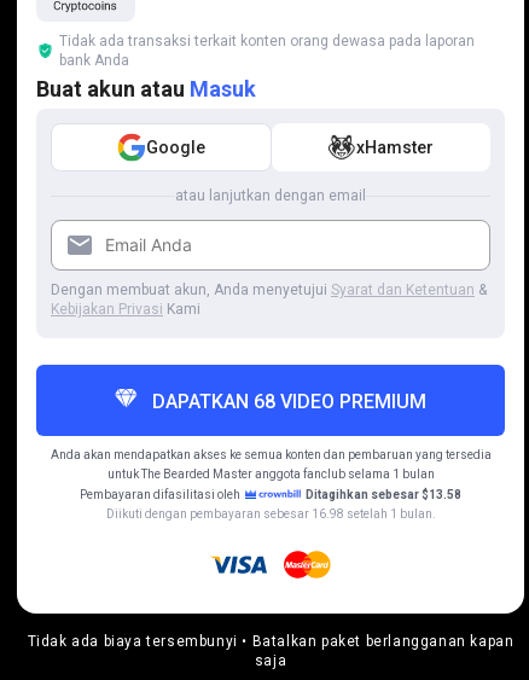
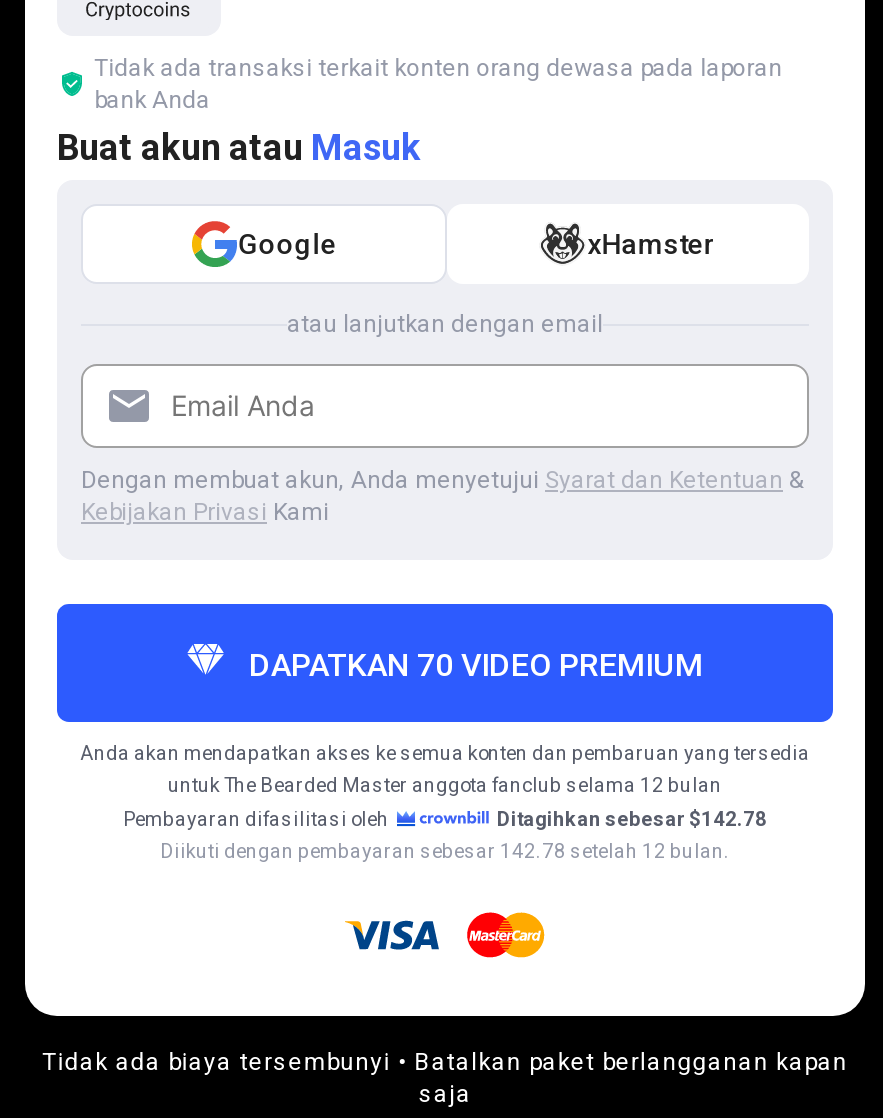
[152,390,426,413] DAPATKAN 68 VIDEO PREMIUM -> [249,647,703,685] DAPATKAN 70 VIDEO PREMIUM
[107,467,434,480] untuk The Bearded Master anggota fanclub selama 1 bulan -> [168,774,722,796] untuk The Bearded Master anggota fanclub selama 12 bulan
[306,488,461,501] Ditagihkan sebesar $13.58 -> [497,808,767,830] Ditagihkan sebesar $142.78
[106,507,435,520] Diikuti dengan pembayaran sebesar 16.98 setelah 1 bulan. -> [160,840,730,862] Diikuti dengan pembayaran sebesar 142.78 setelah 12 bulan.

